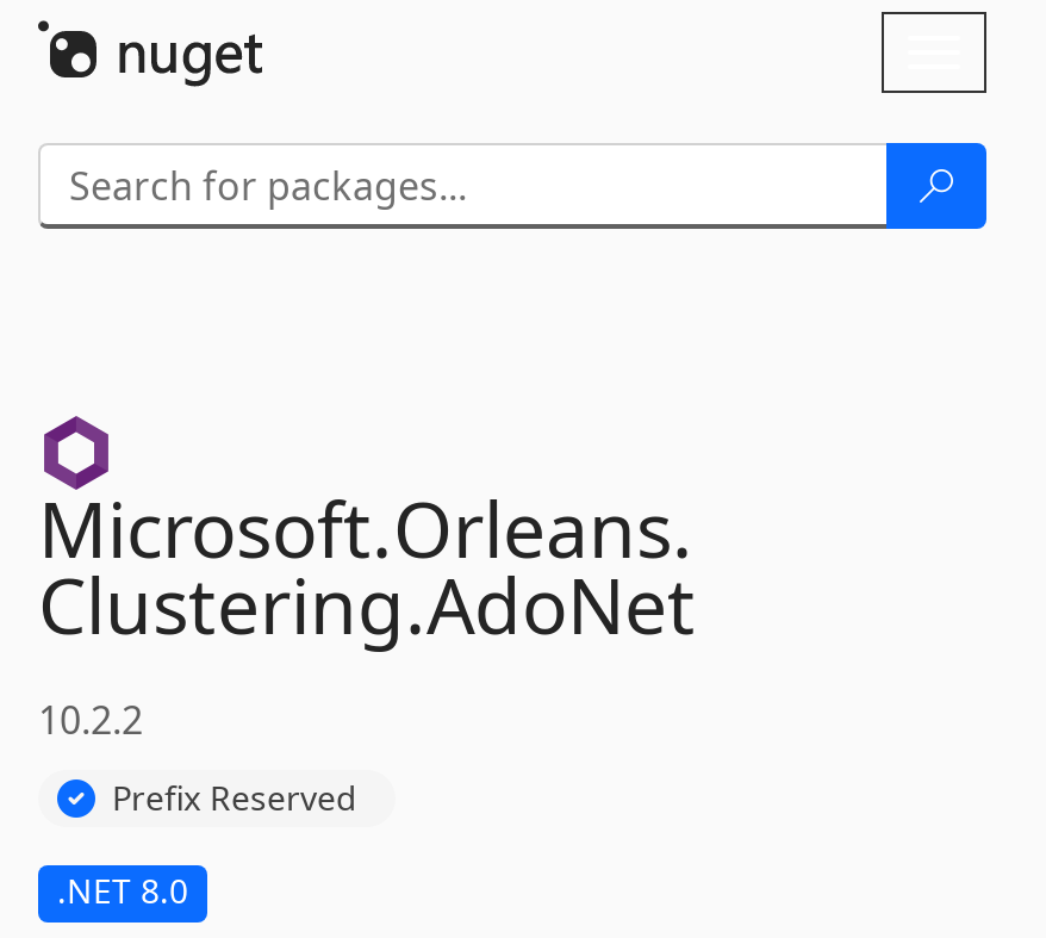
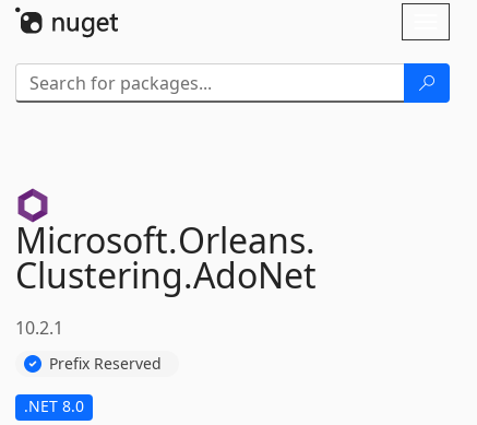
[38,694,143,746] 10.2.2 -> [15,316,63,340] 10.2.1

